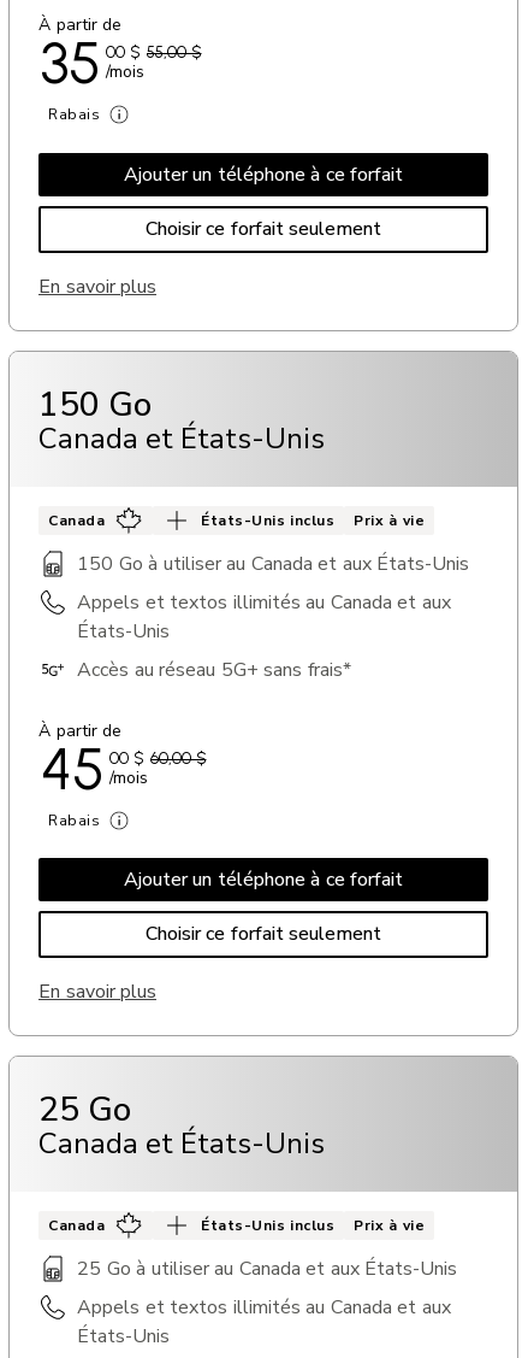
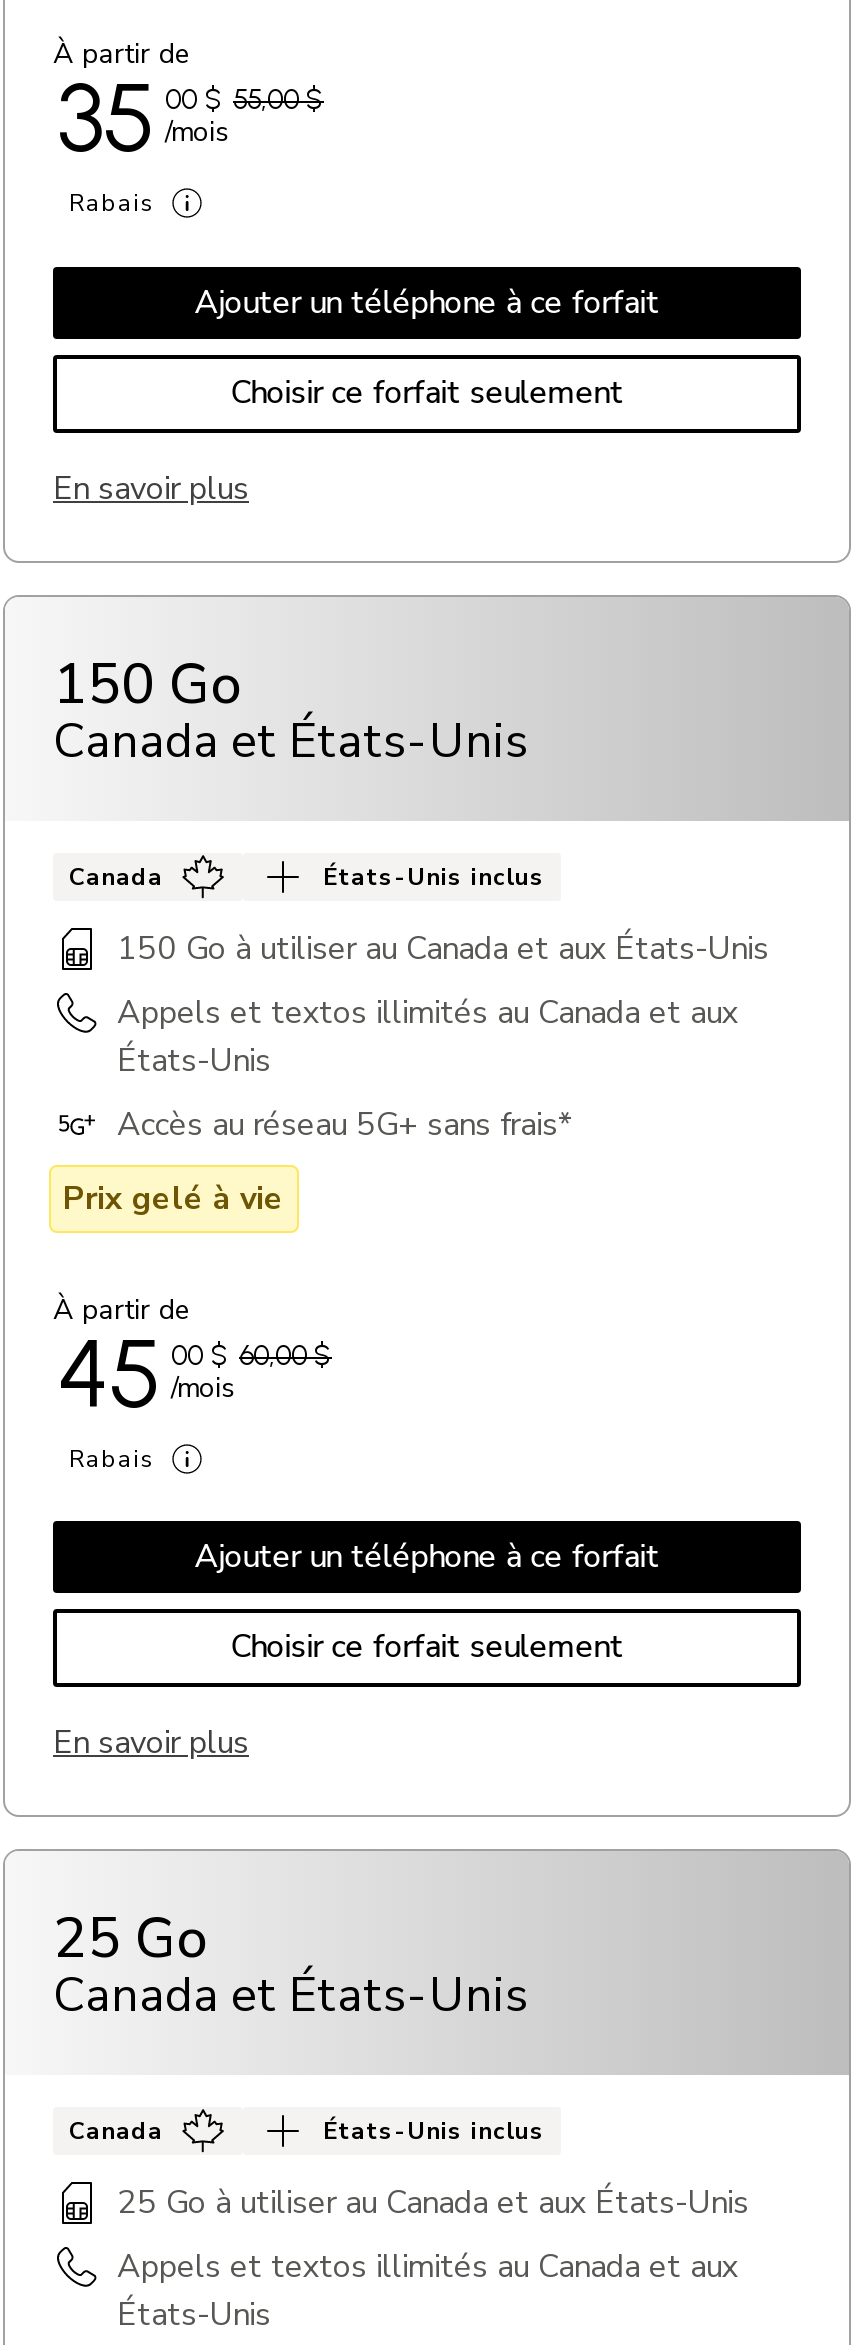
[354,510,425,530] Prix à vie -> none
none -> [63,1176,284,1220] Prix gelé à vie
[354,1216,425,1235] Prix à vie -> none

